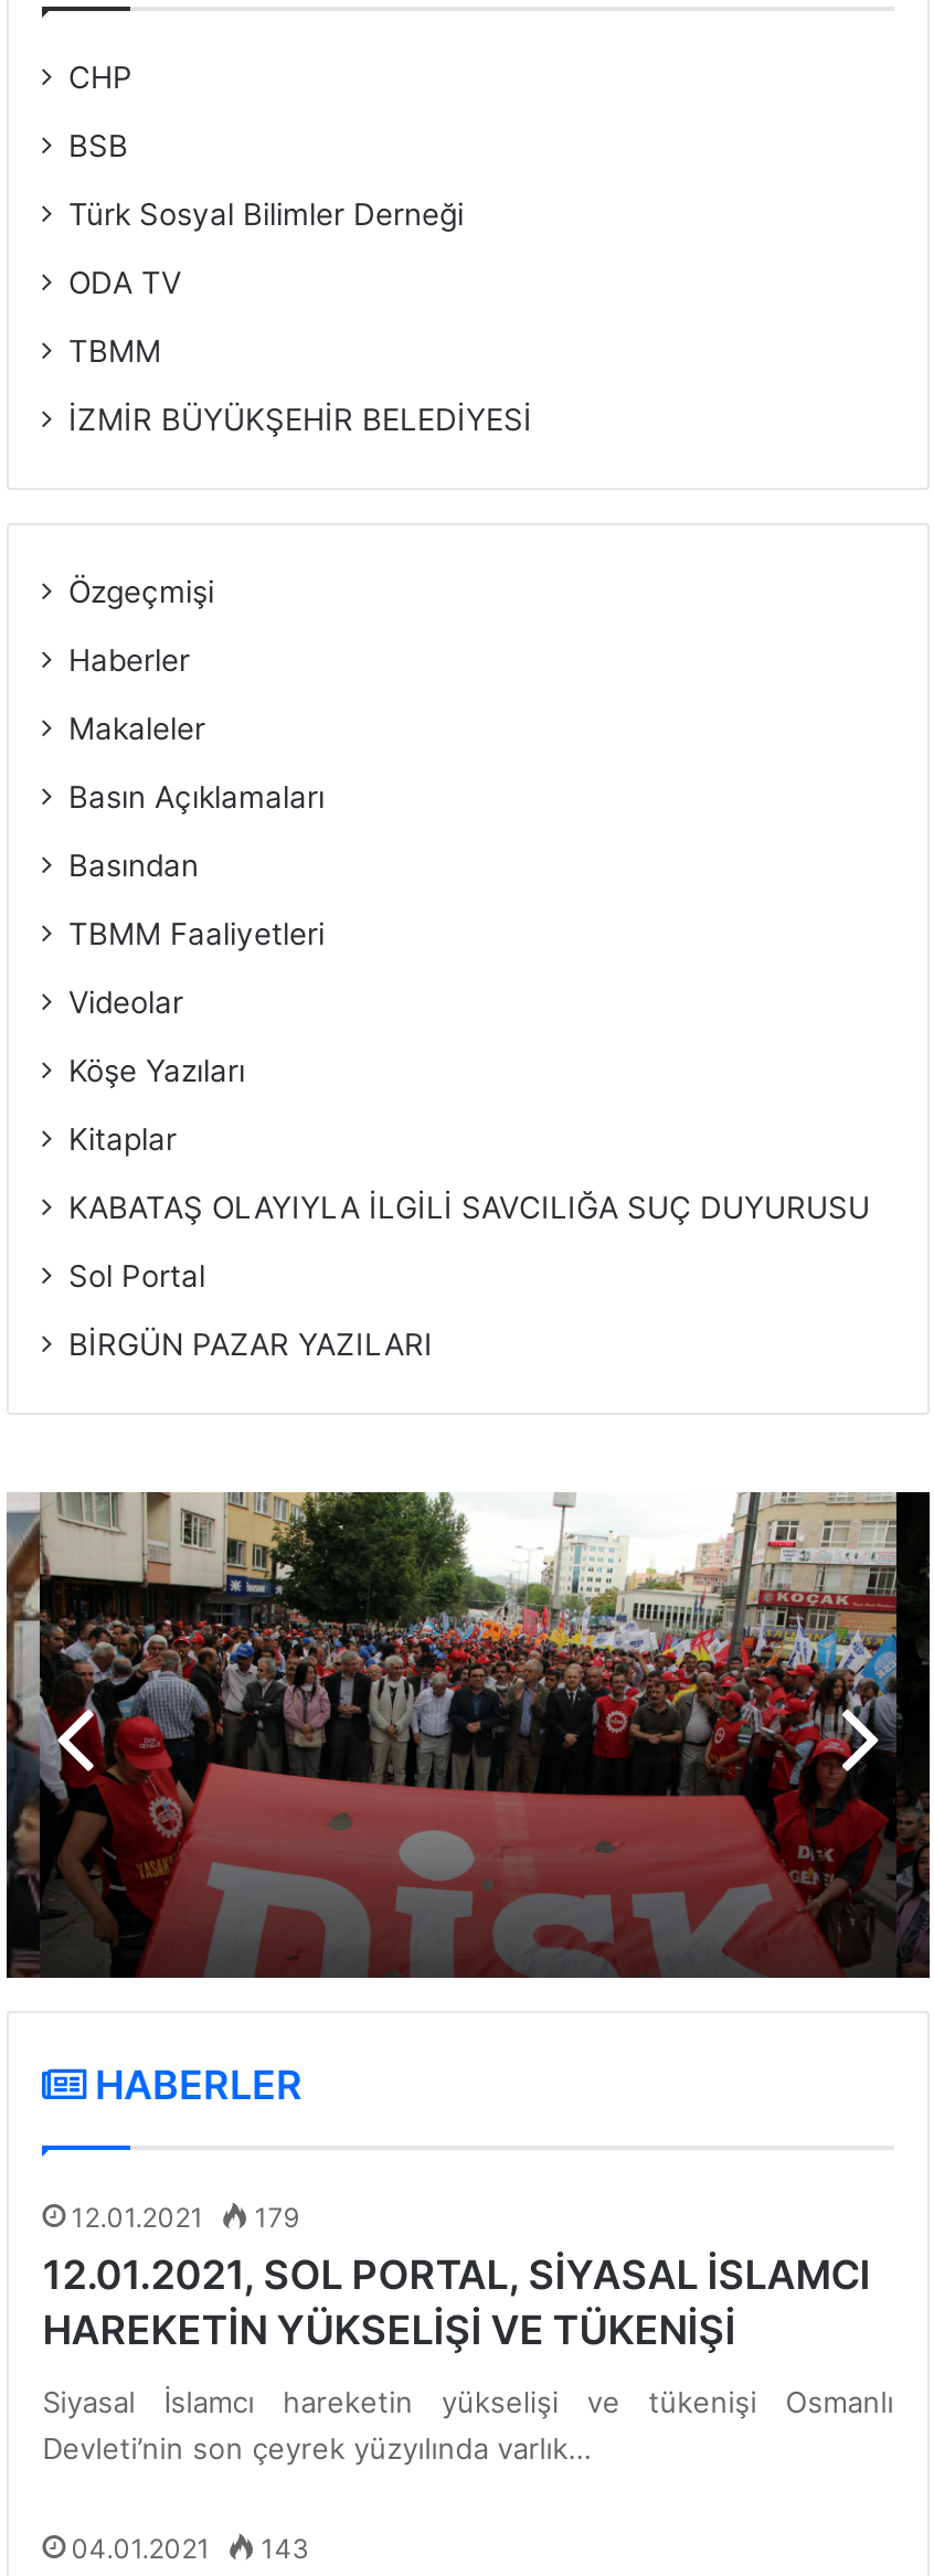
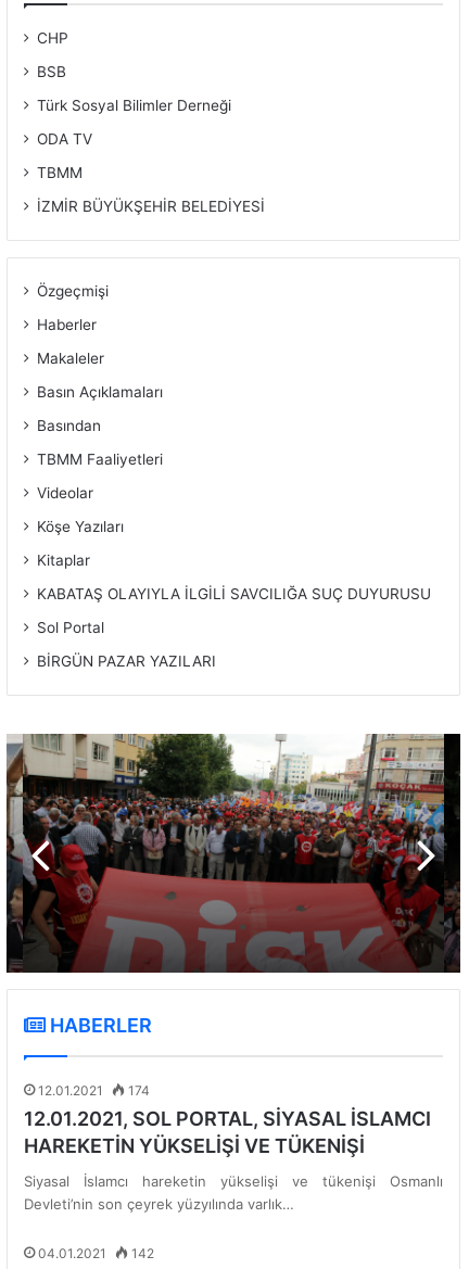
[71,2201,299,2235] 12.01.2021 179 -> [38,1083,150,1099] 12.01.2021 174
[71,2533,310,2566] 04.01.2021 143 -> [38,1245,154,1262] 04.01.2021 142

